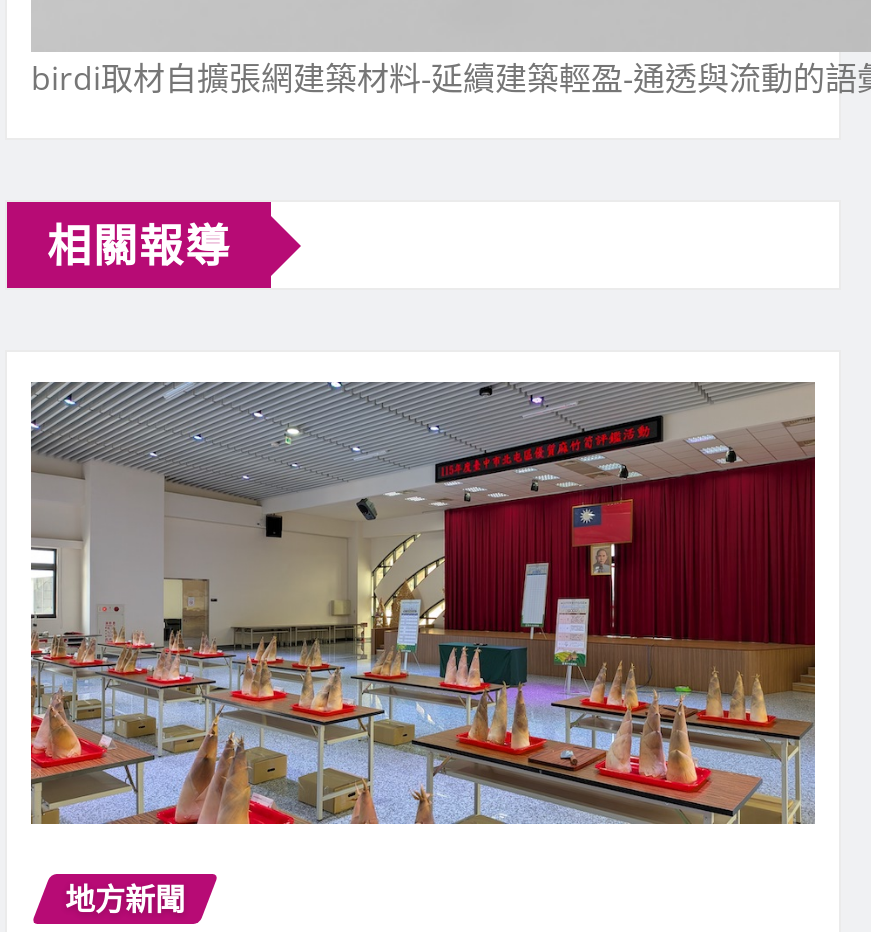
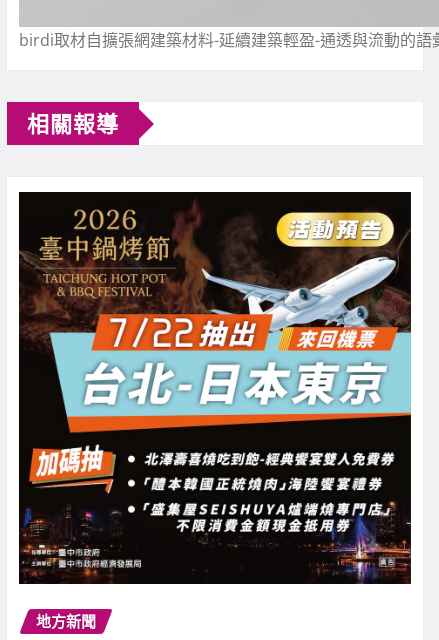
[29,381,817,827] [image] -> [18,192,412,585] [image]

